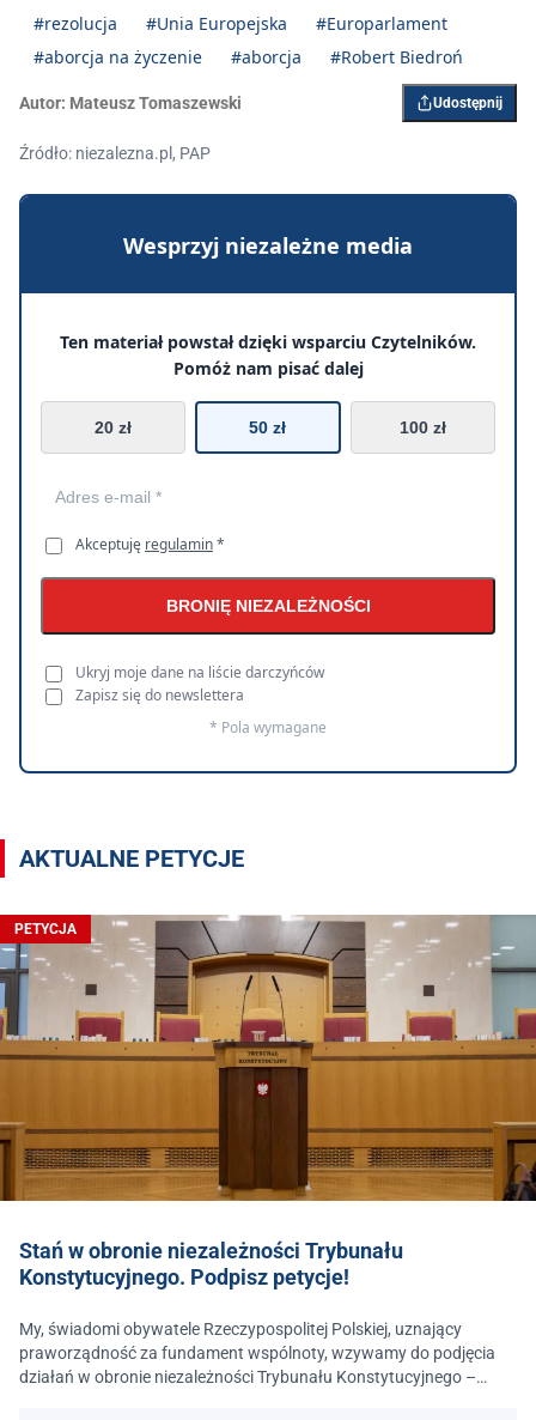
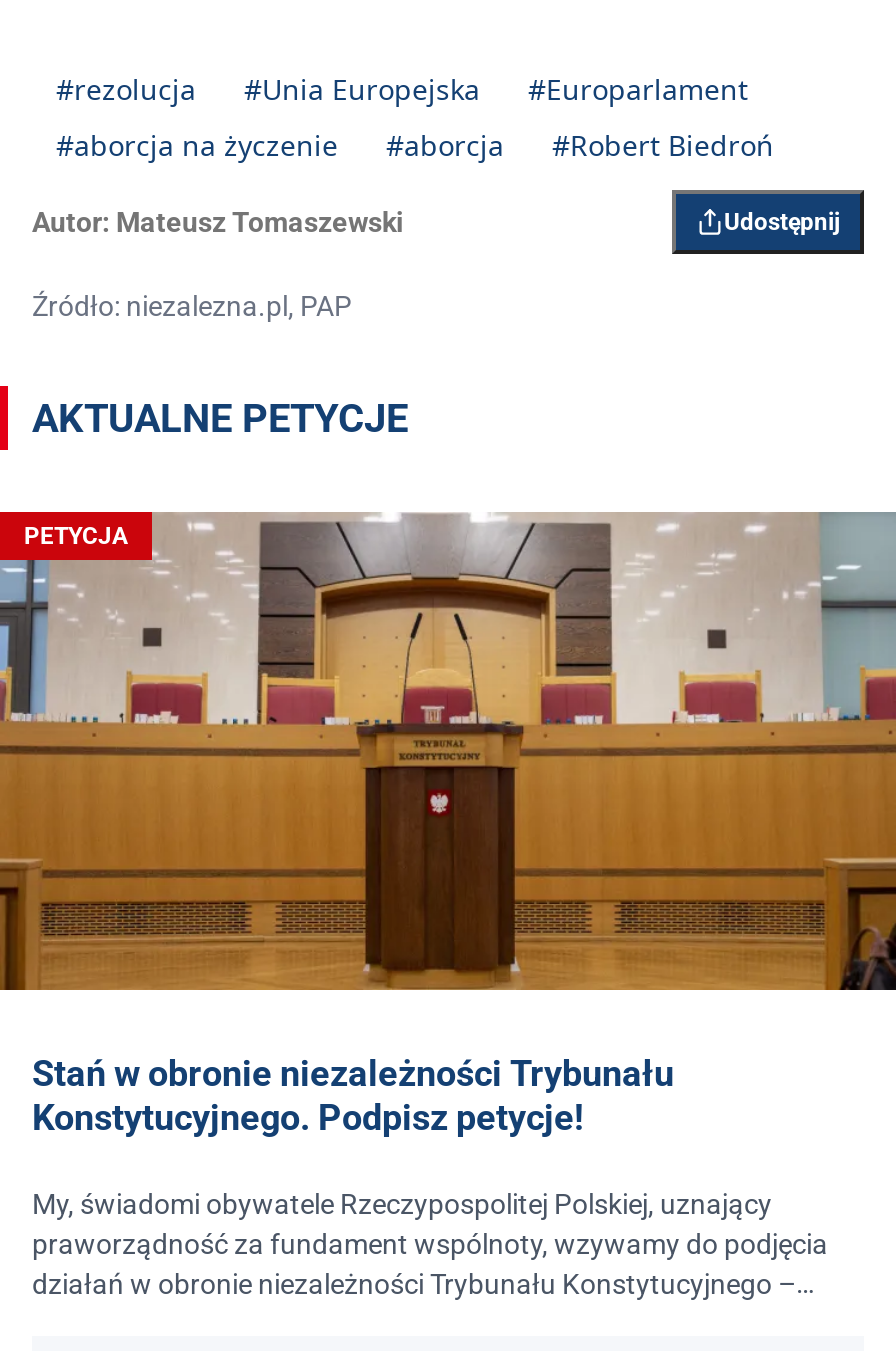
[18,193,518,775] [image] | Wesprzyj niezależne media | Ten materiał powstał dzięki wsparciu Czytelników. | Pomóż nam pisać dalej | 20 zł | 50 zł | 100 zł -> none
[75,535,370,738] Akceptuję regulamin * | BRONIĘ NIEZALEŻNOŚCI | Ukryj moje dane na liście darczyńców | Zapisz się do newslettera | * Pola wymagane -> none

